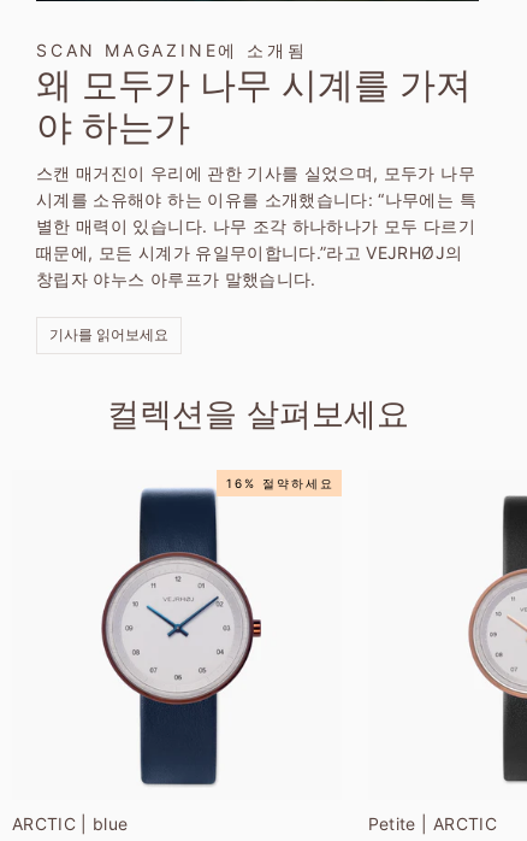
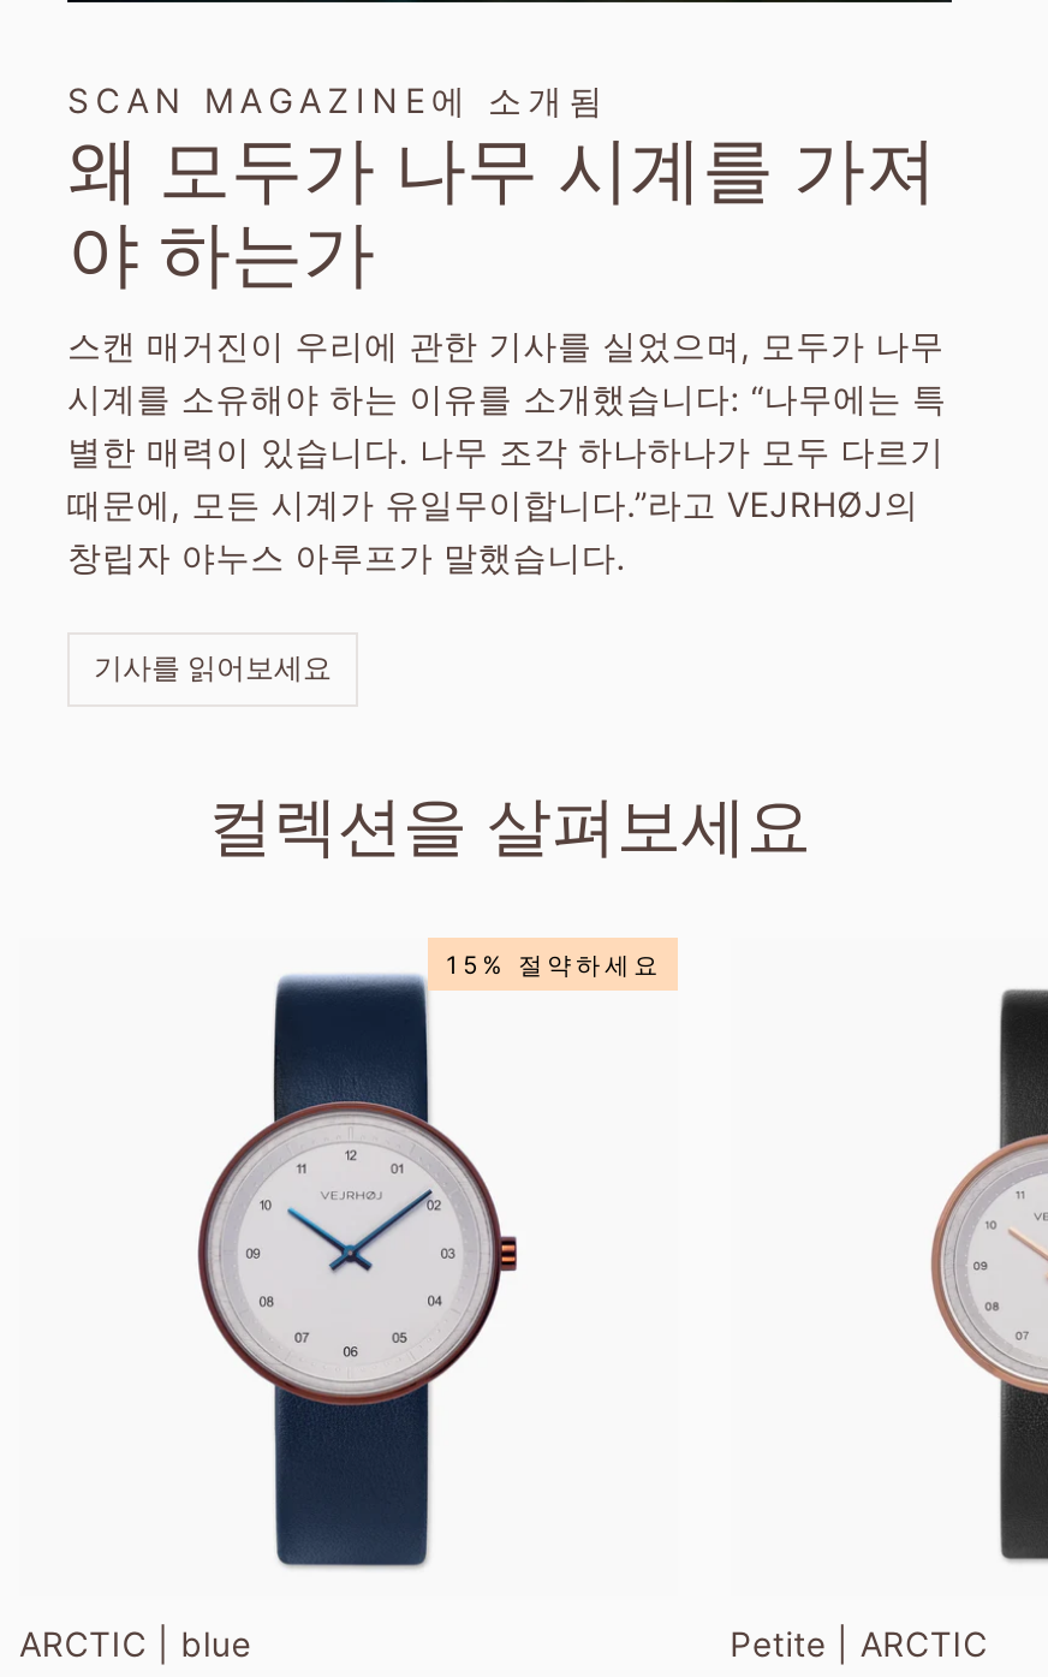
[226,476,334,491] 16% 절약하세요 -> [446,951,663,980] 15% 절약하세요

